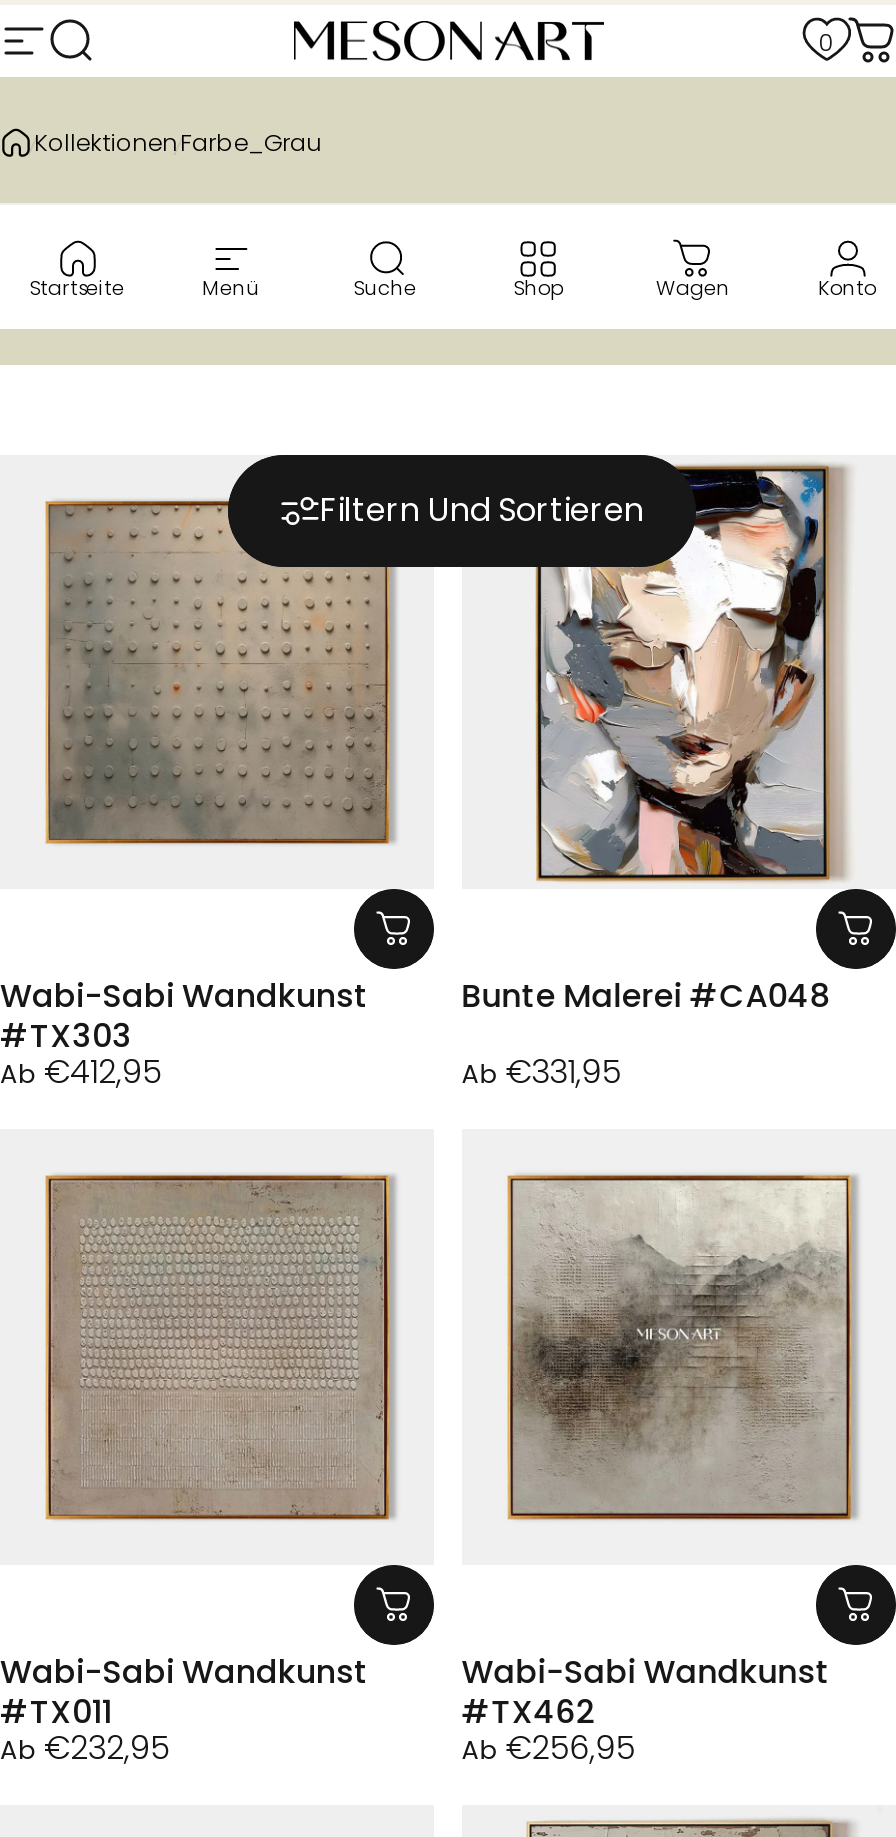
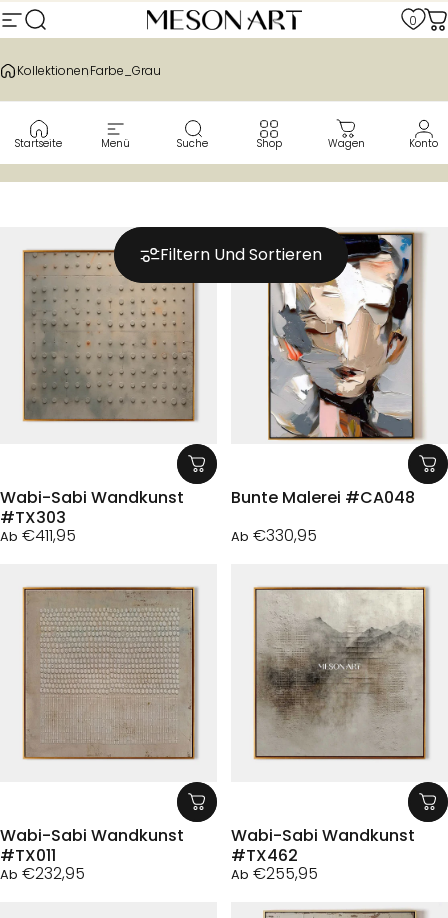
[0,1050,162,1096] Ab €412,95 -> [0,524,76,547] Ab €411,95
[462,1050,622,1096] Ab €331,95 -> [231,524,317,547] Ab €330,95
[462,1724,636,1770] Ab€256,95 -> [231,862,318,885] Ab€255,95

